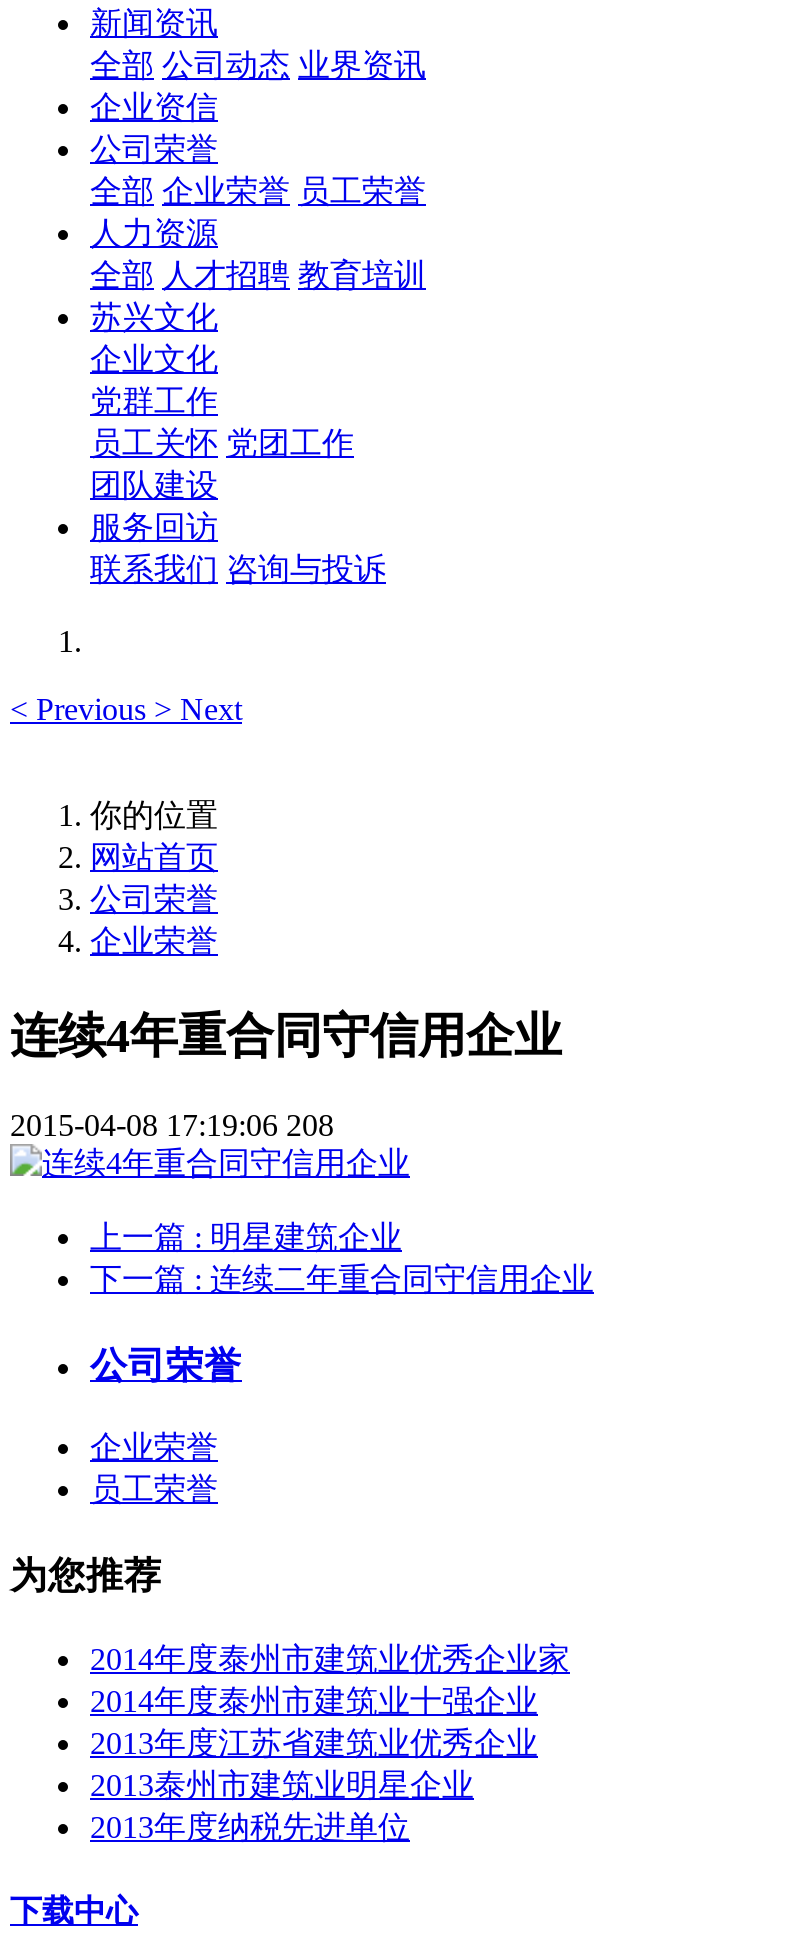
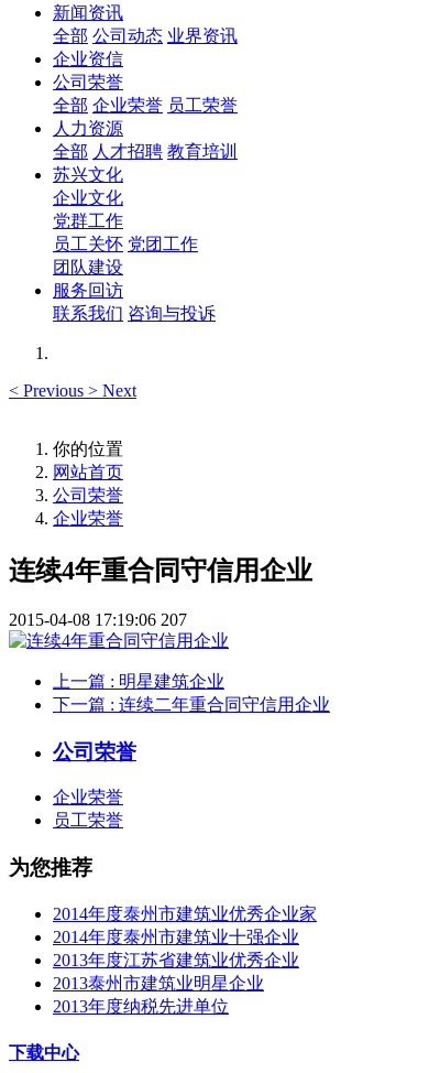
[10,1108,334,1142] 2015-04-08 17:19:06 208 -> [9,610,187,629] 2015-04-08 17:19:06 207

